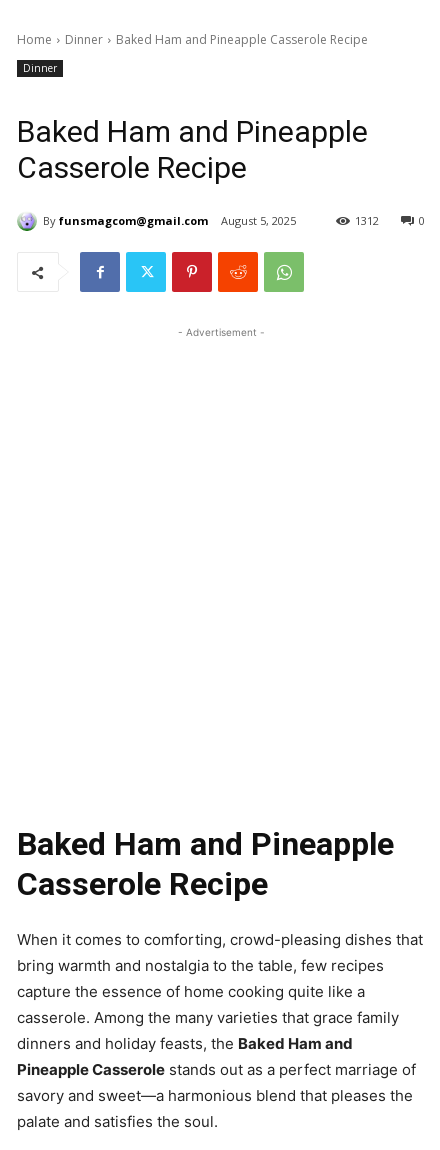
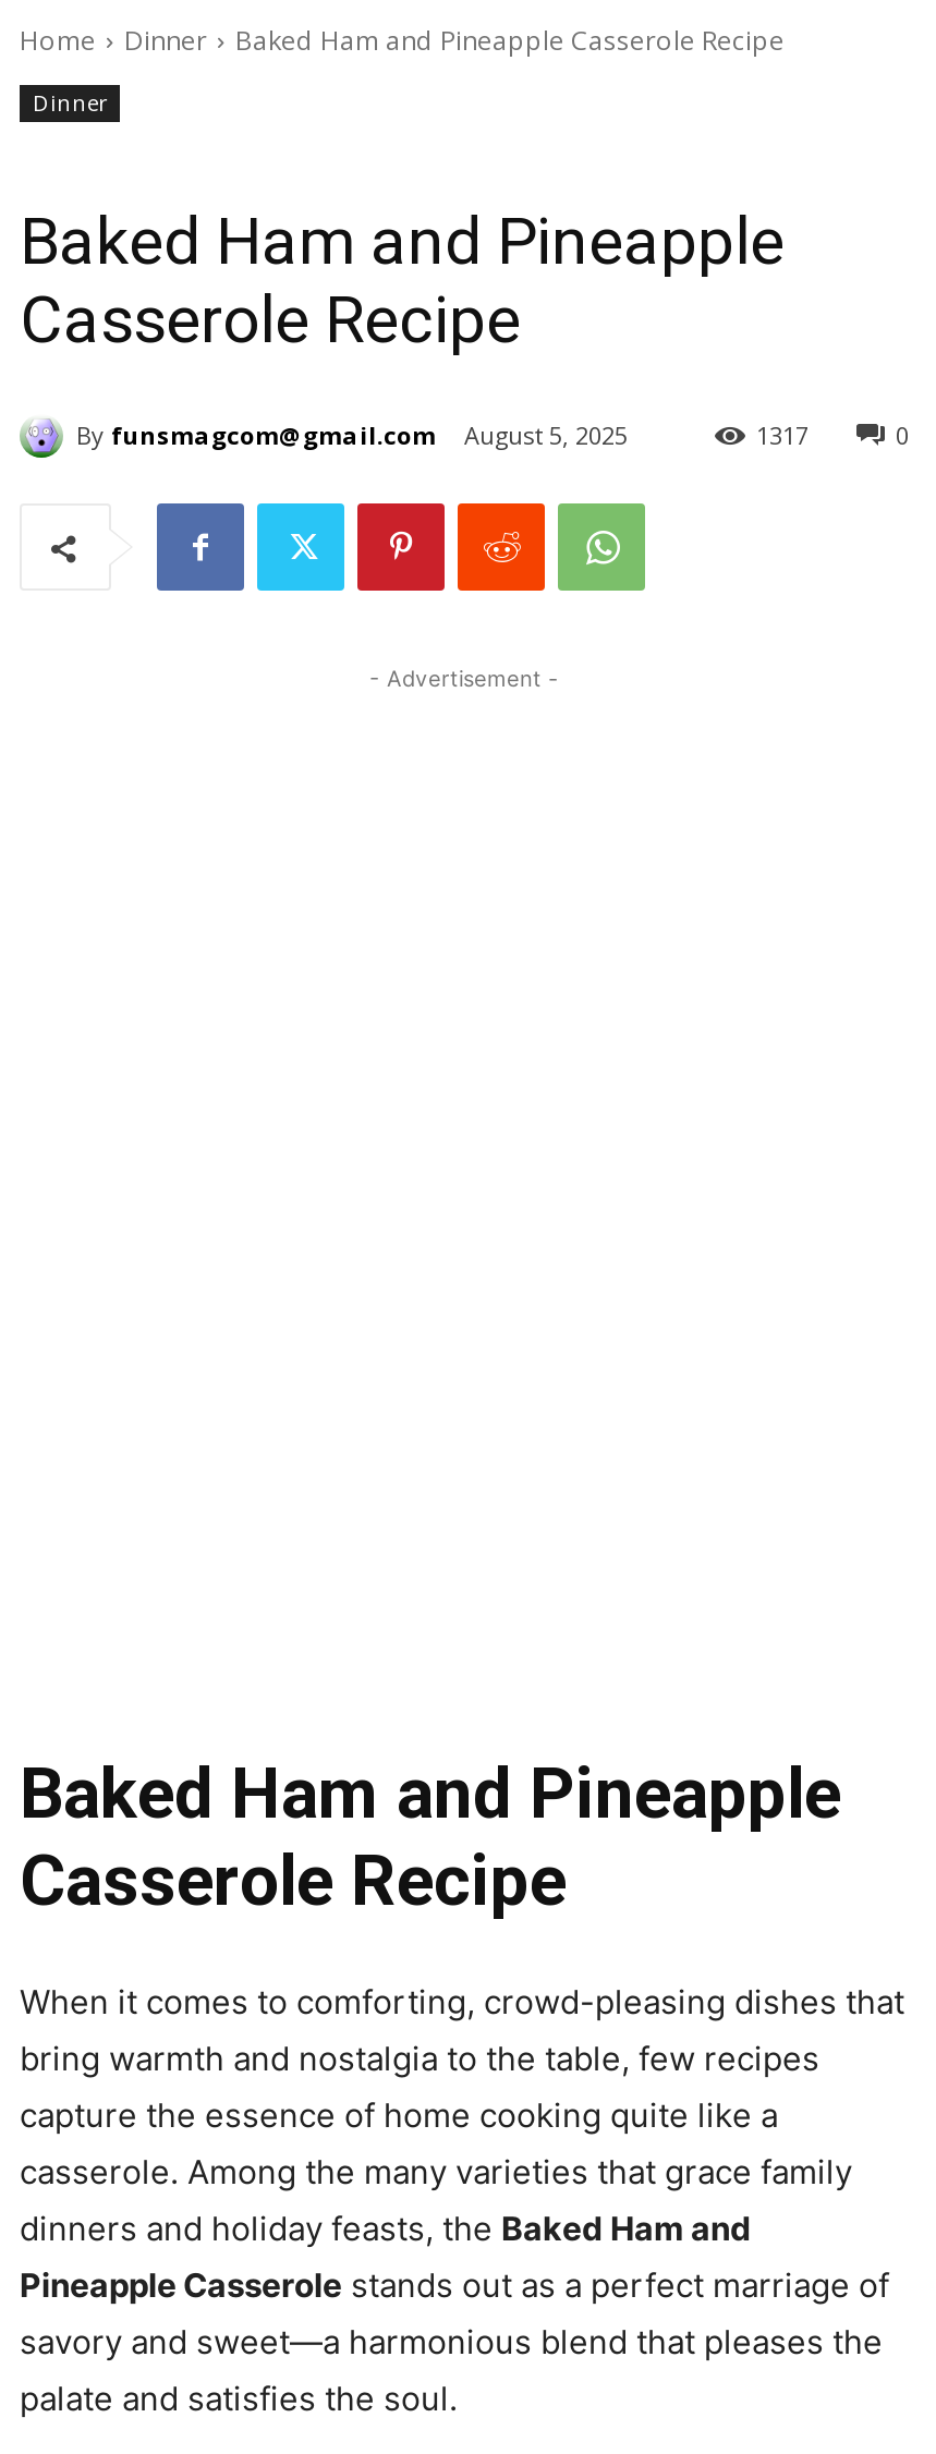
[355,213,379,228] 1312 -> [756,419,809,451] 1317

